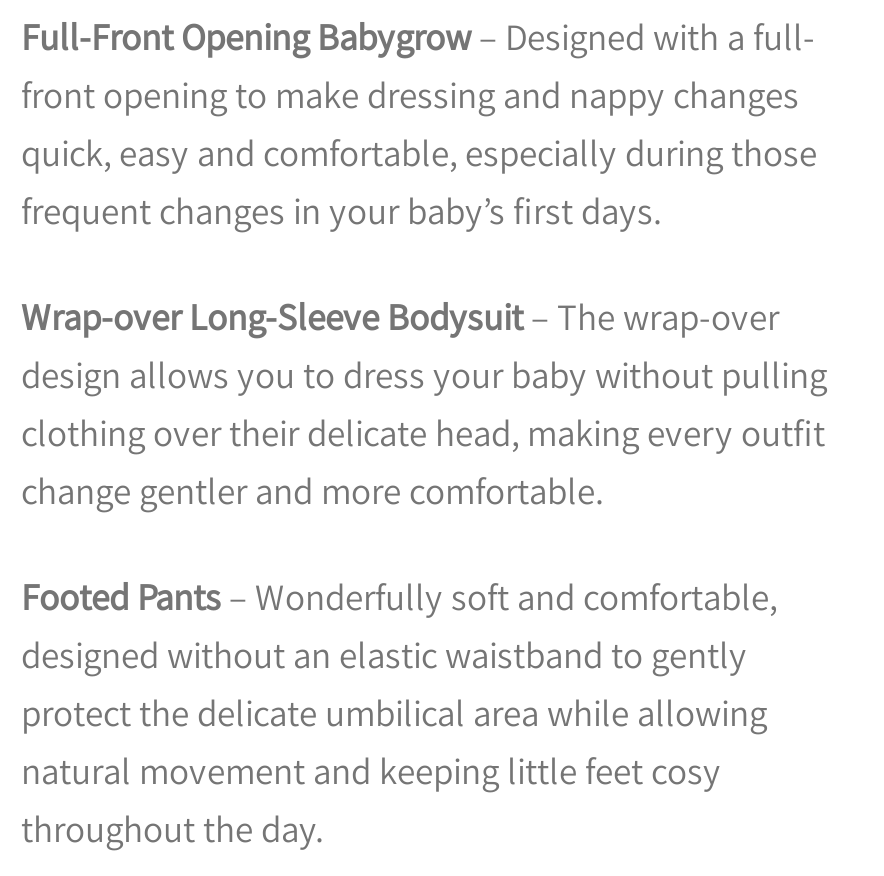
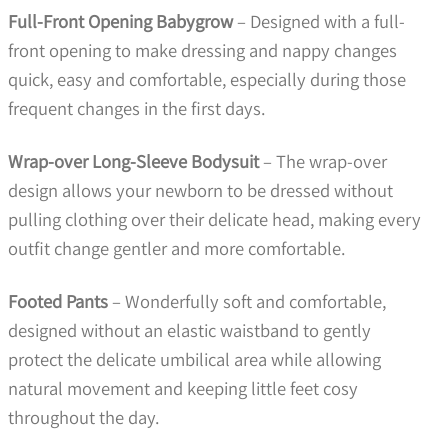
[21,185,661,233] frequent changes in your baby’s first days. -> [8,96,265,120] frequent changes in the first days.
[21,350,827,514] design allows you to dress your baby without pulling | clothing over their delicate head, making every outfit | change gentler and more comfortable. -> [8,178,421,260] design allows your newborn to be dressed without | pulling clothing over their delicate head, making every | outfit change gentler and more comfortable.

